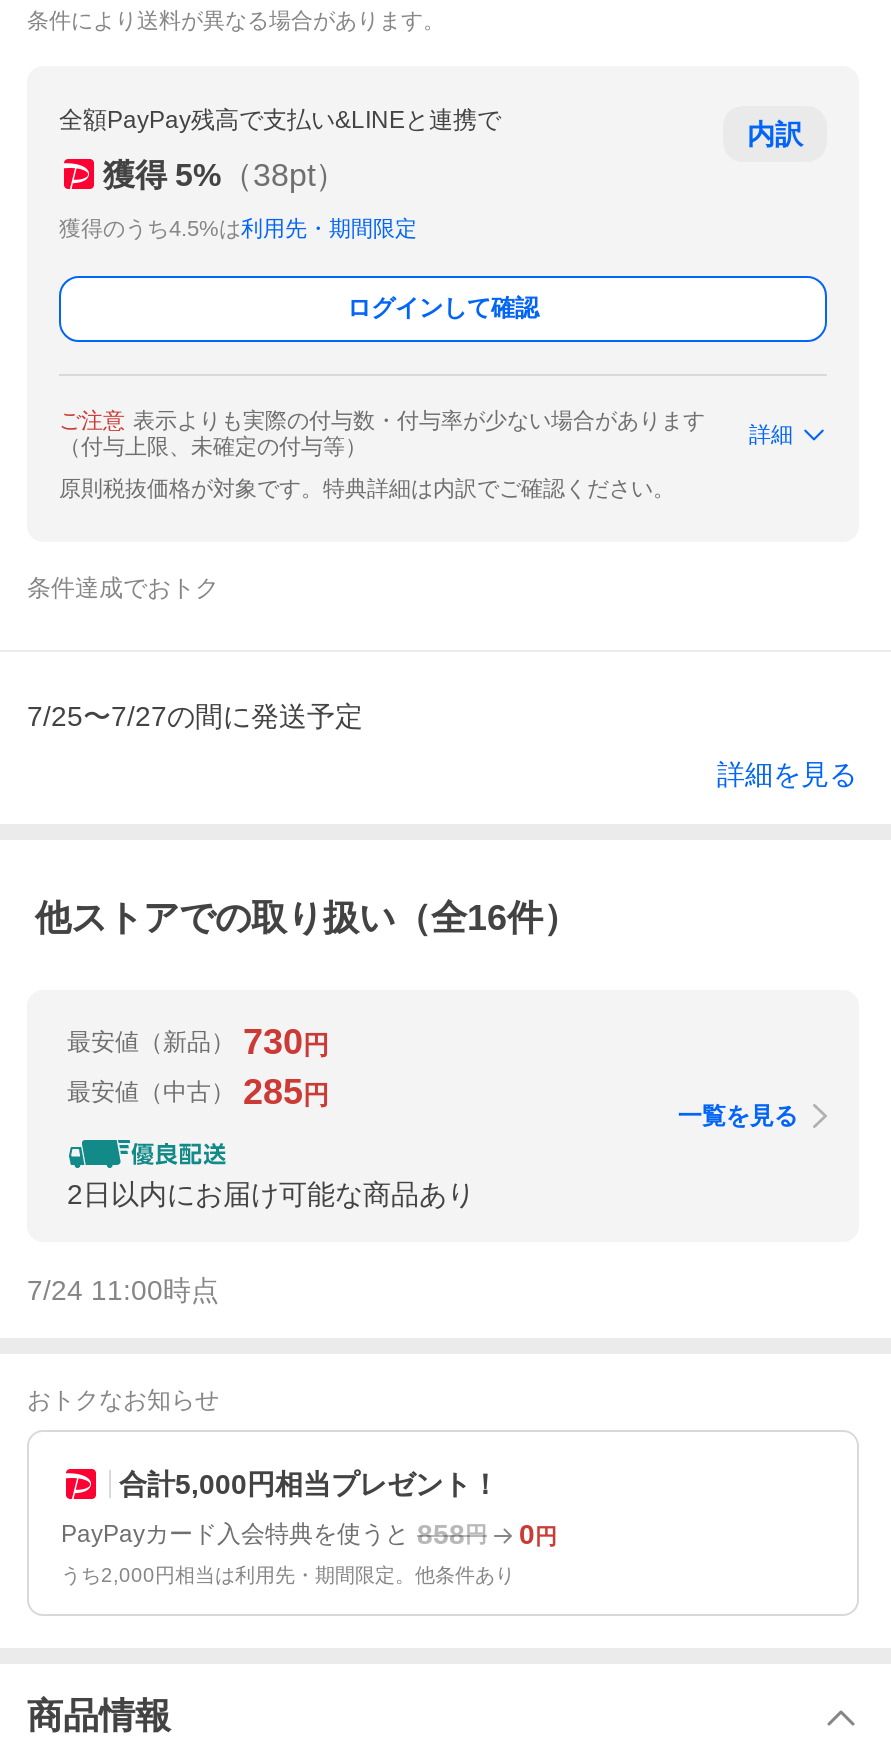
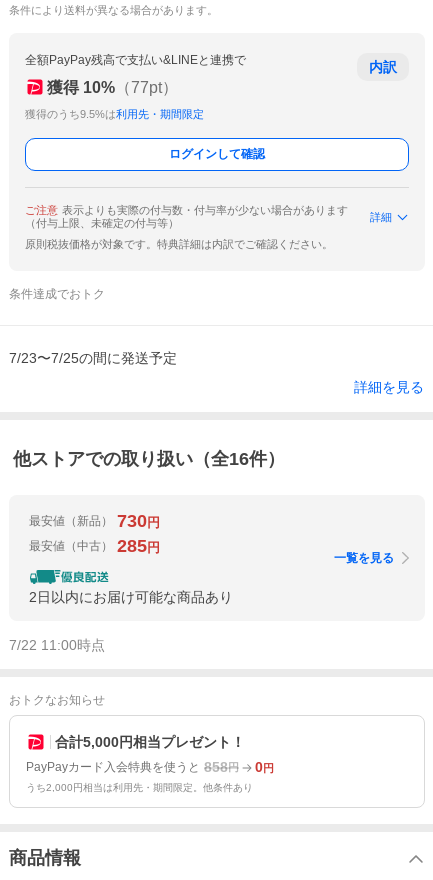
[103,157,347,191] 獲得 5%（38pt） -> [47,78,178,95] 獲得 10%（77pt）
[59,216,417,240] 獲得のうち4.5%は利用先・期間限定 -> [25,108,204,120] 獲得のうち9.5%は利用先・期間限定
[27,700,363,732] 7/25〜7/27の間に発送予定 -> [9,350,177,366] 7/23〜7/25の間に発送予定
[27,1275,219,1307] 7/24 11:00時点 -> [9,637,105,653] 7/22 11:00時点

